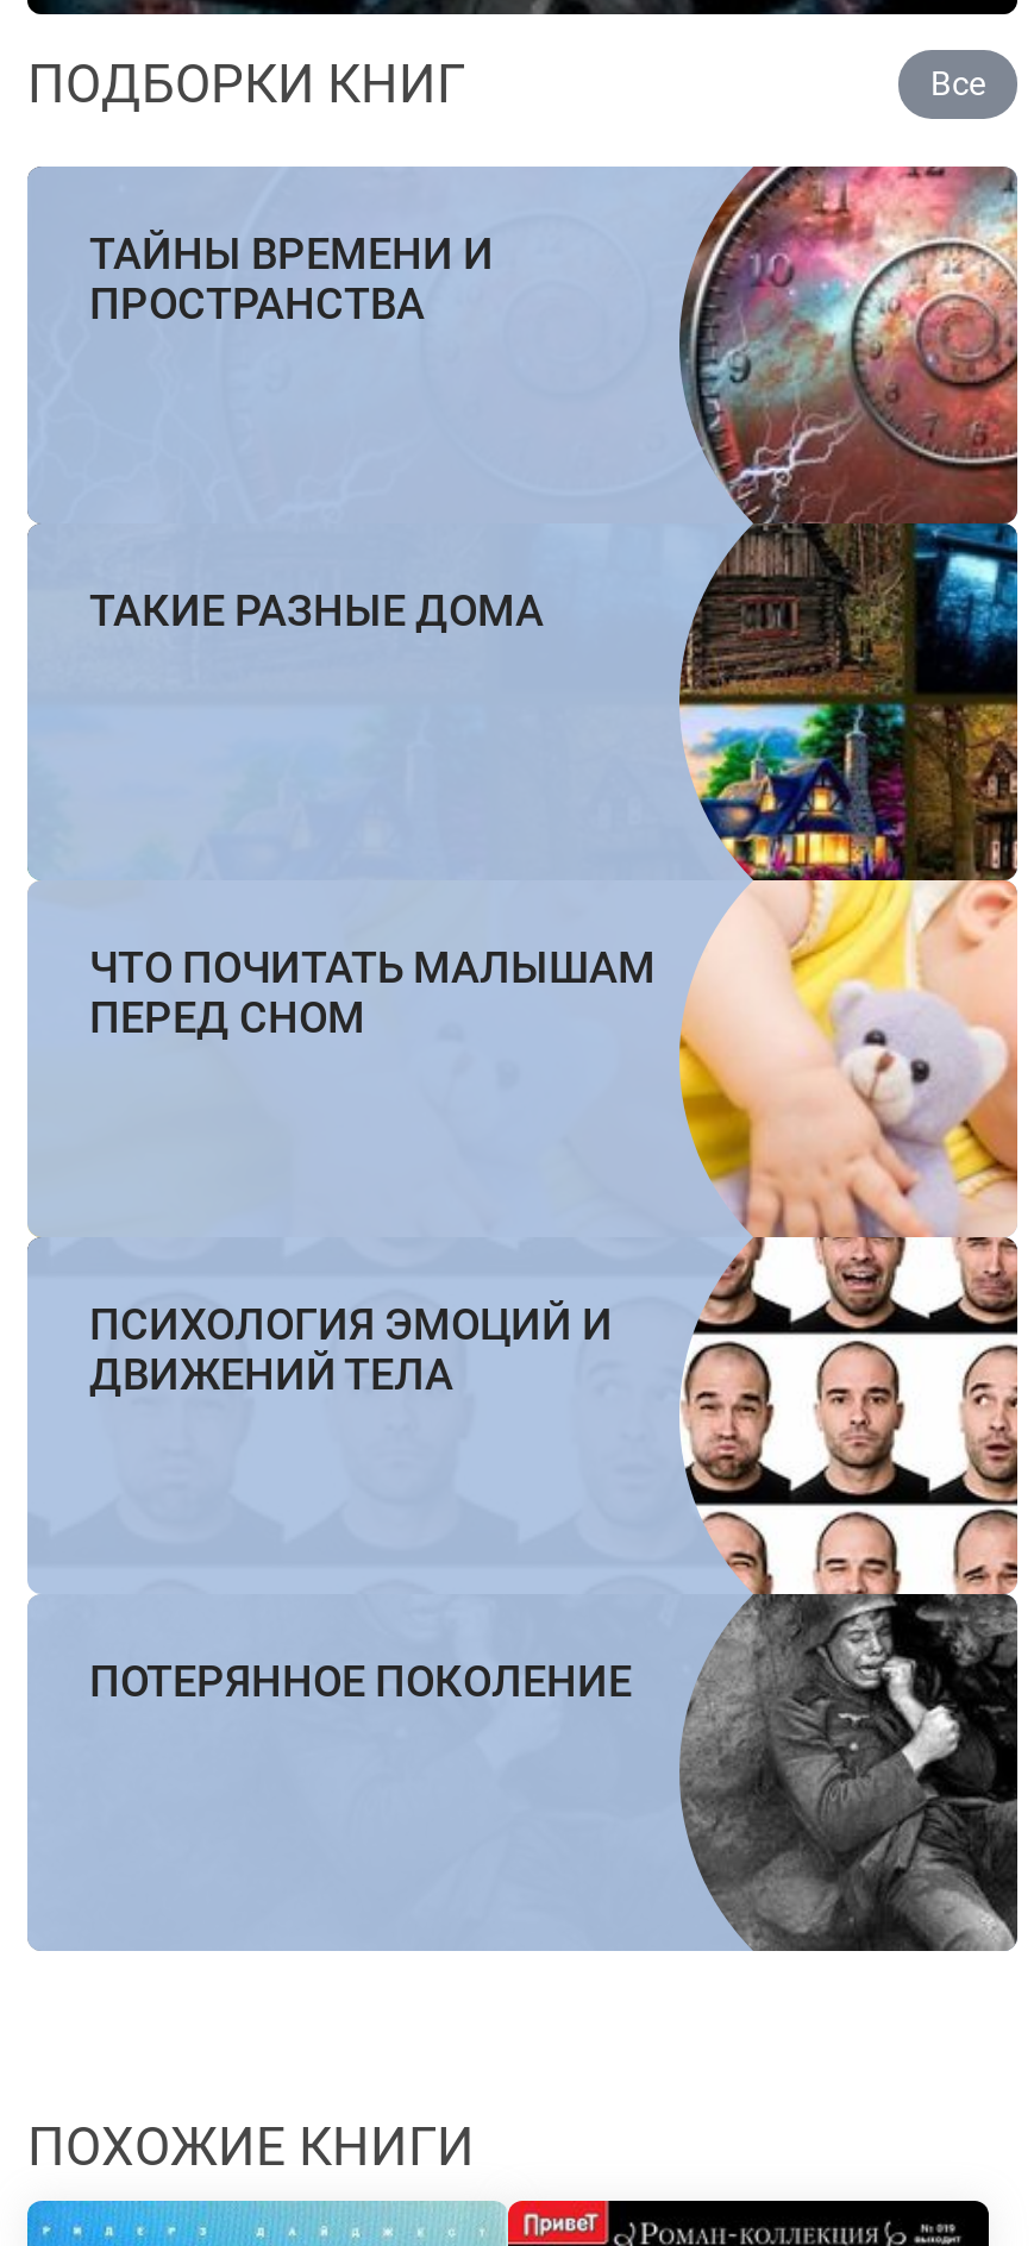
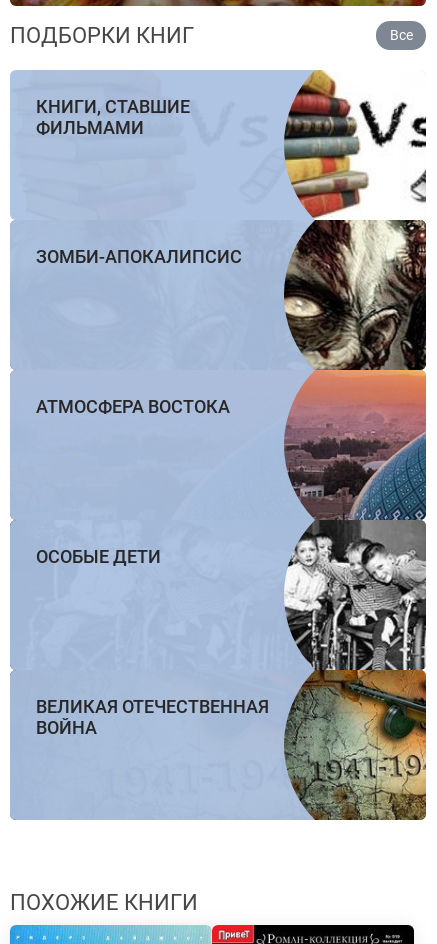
[89,164,1020,1951] [image] | ПОТЕРЯННОЕ ПОКОЛЕНИЕ -> [36,69,427,820] [image] | ВЕЛИКАЯ ОТЕЧЕСТВЕННАЯ | ВОЙНА
[89,228,494,328] ТАЙНЫ ВРЕМЕНИ И | ПРОСТРАНСТВА -> [36,96,190,138] КНИГИ, СТАВШИЕ | ФИЛЬМАМИ
[89,585,544,635] ТАКИЕ РАЗНЫЕ ДОМА -> [36,246,242,267] ЗОМБИ-АПОКАЛИПСИС
[89,941,656,1041] ЧТО ПОЧИТАТЬ МАЛЫШАМ | ПЕРЕД СНОМ -> [36,396,230,417] АТМОСФЕРА ВОСТОКА
[89,1298,613,1398] ПСИХОЛОГИЯ ЭМОЦИЙ И | ДВИЖЕНИЙ ТЕЛА -> [36,546,161,567] ОСОБЫЕ ДЕТИ

